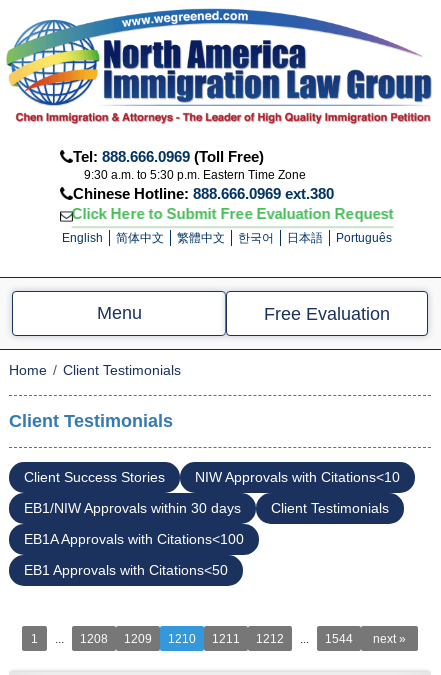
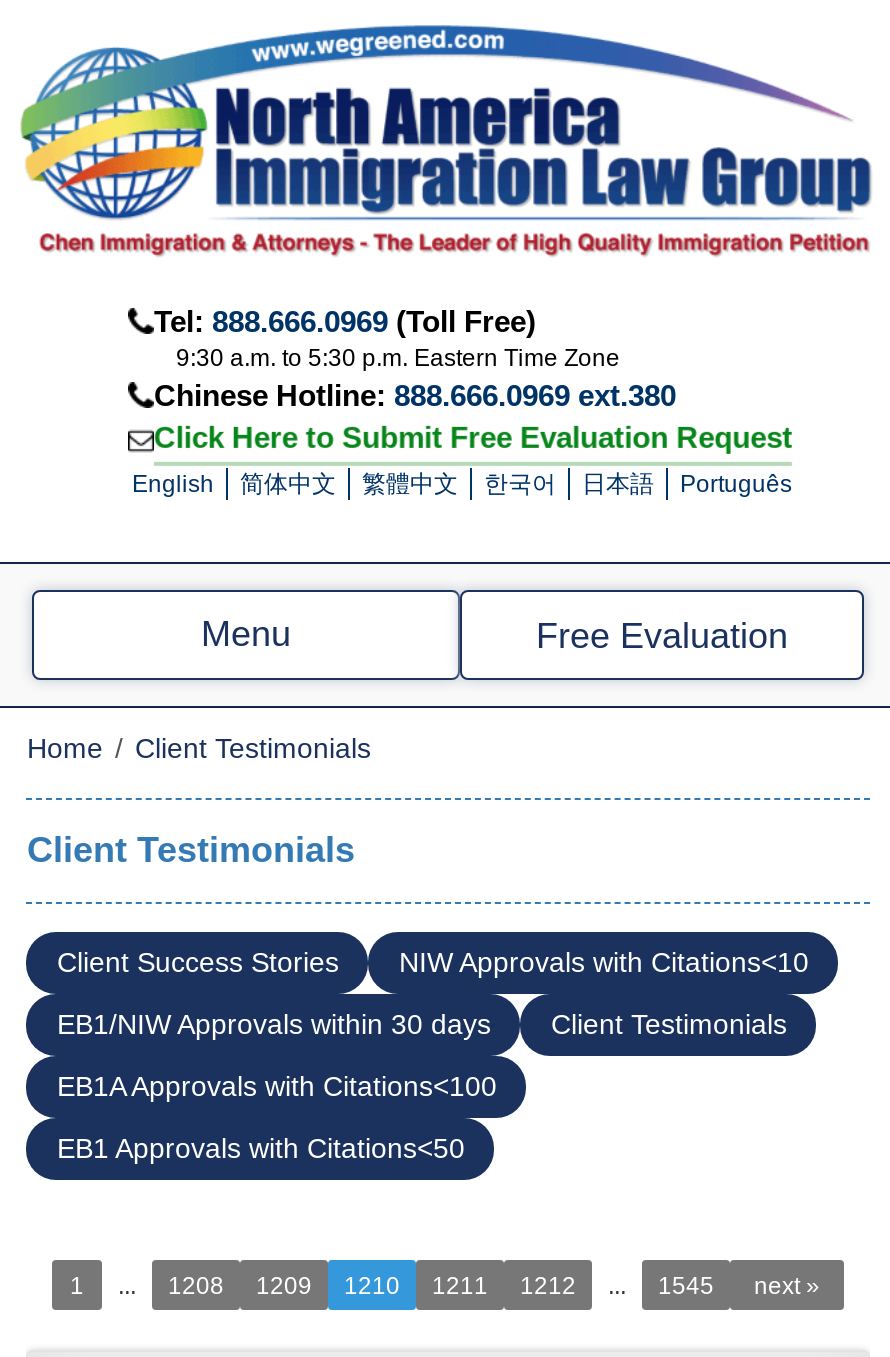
[325,631,353,645] 1544 -> [658,1271,714,1299] 1545

